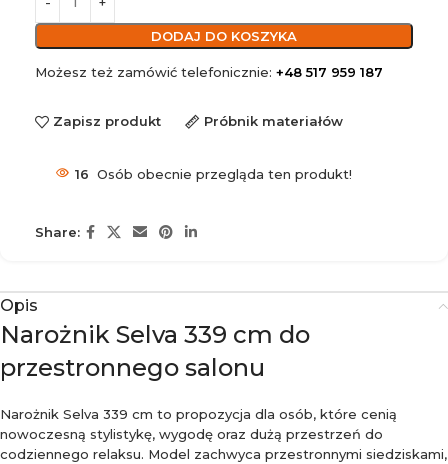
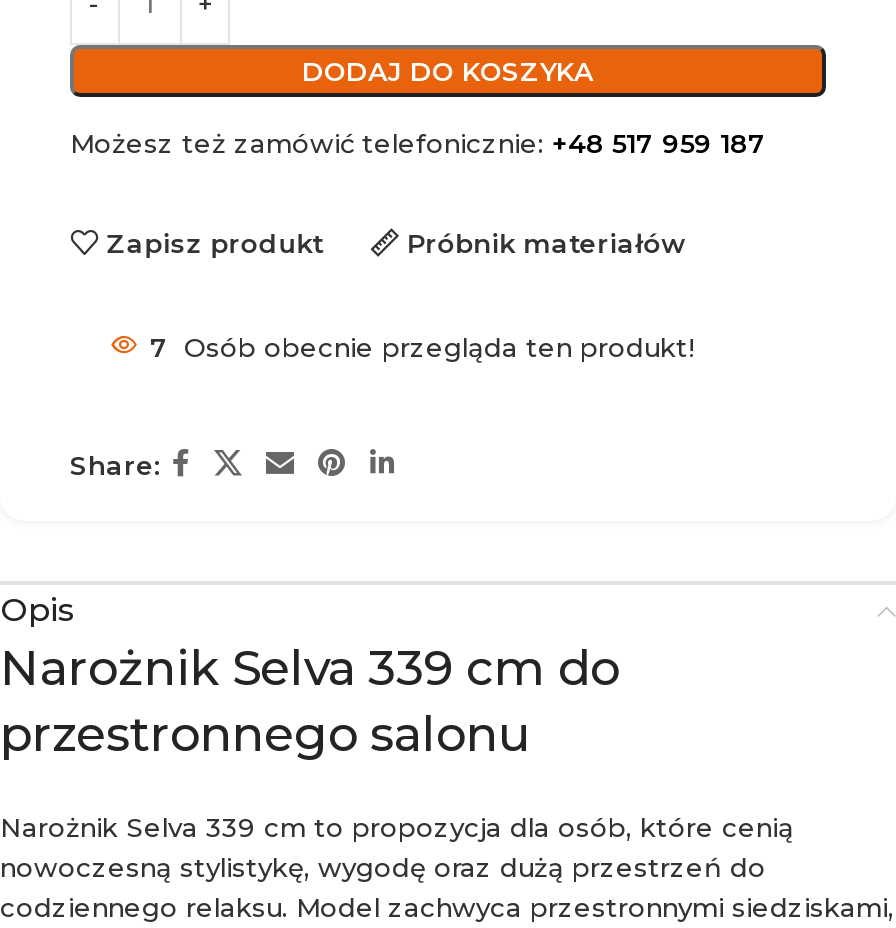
[75,166,352,182] 16 Osób obecnie przegląda ten produkt! -> [150,331,694,363] 7 Osób obecnie przegląda ten produkt!

